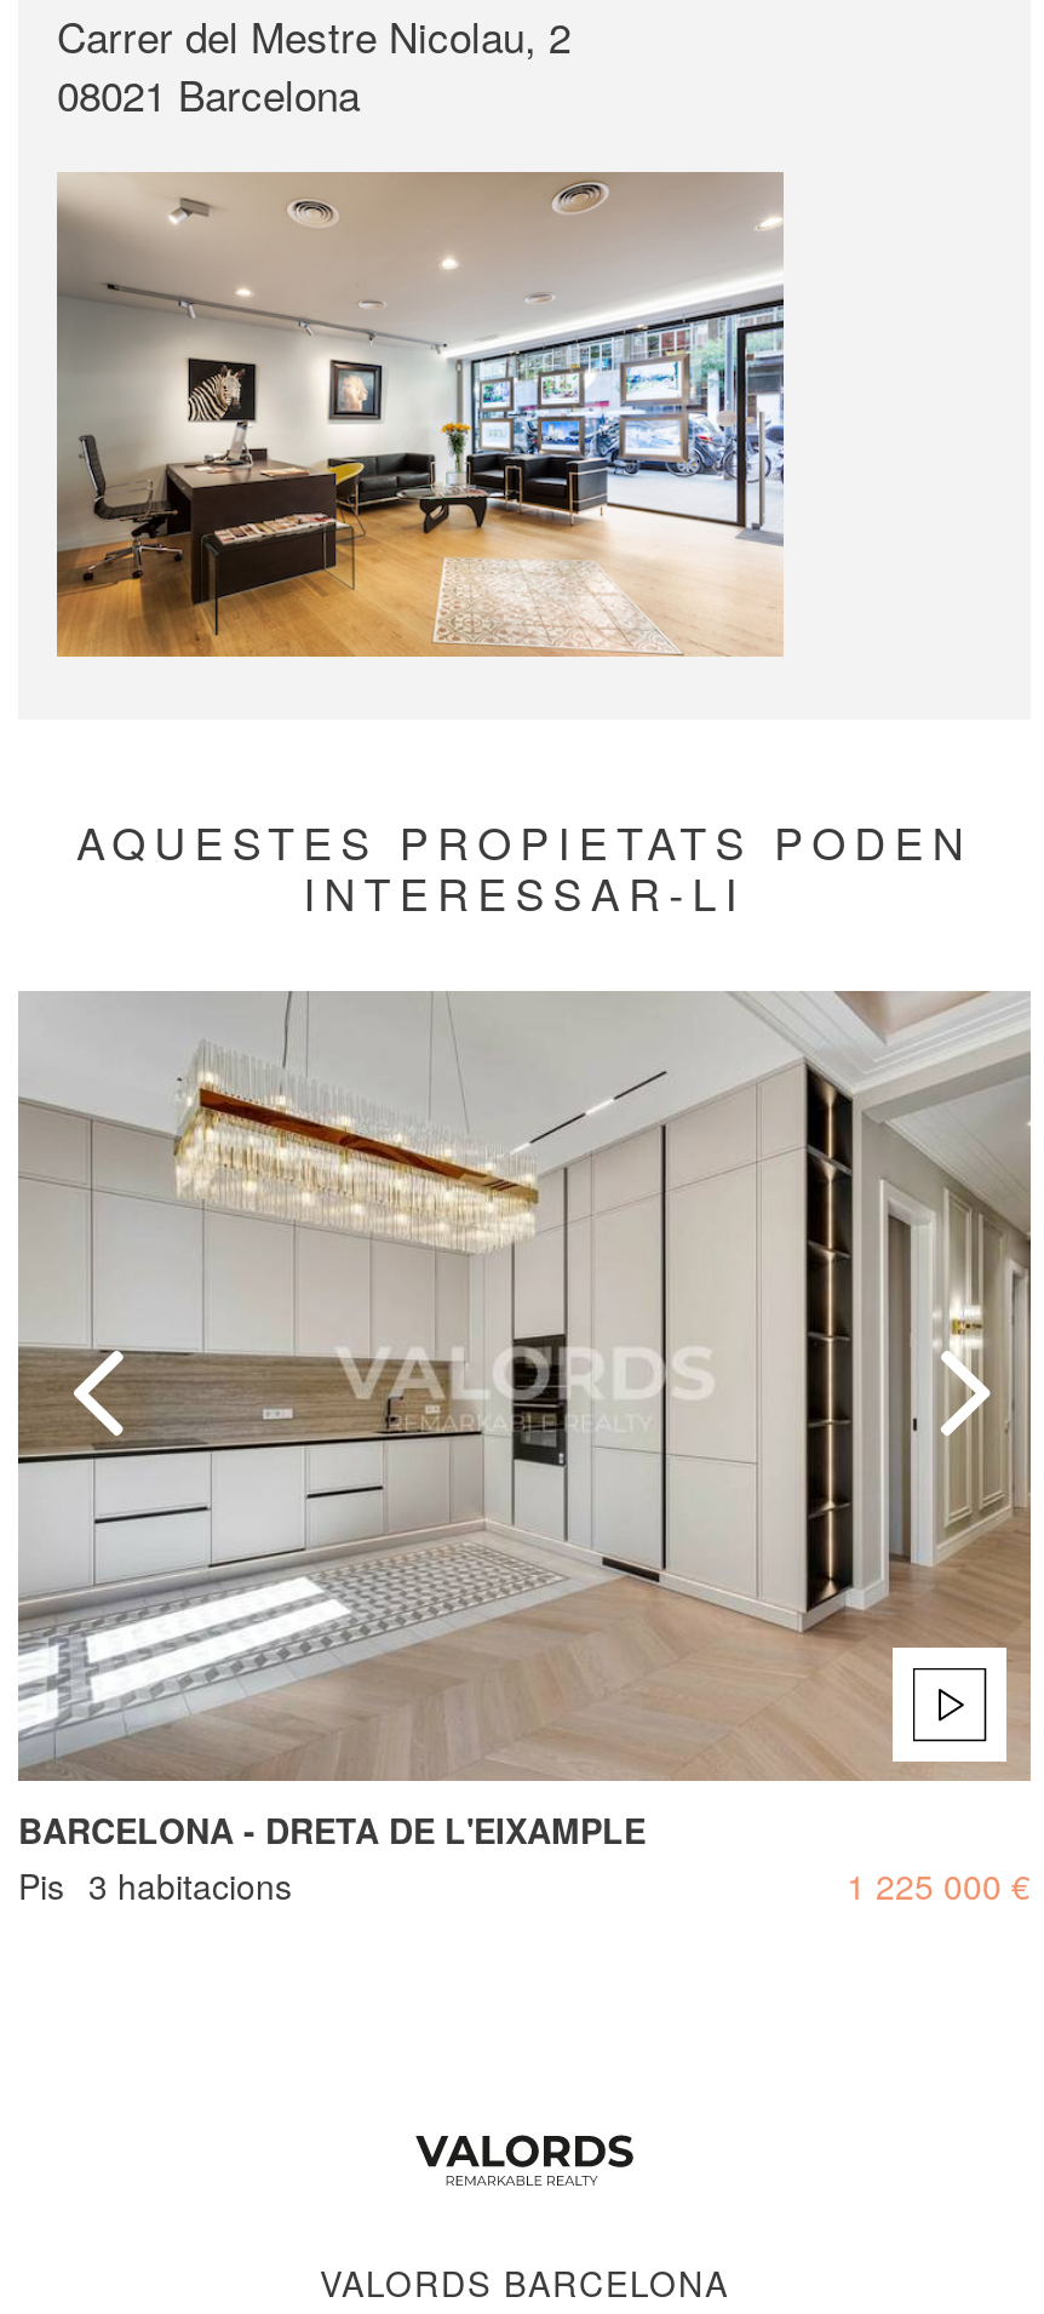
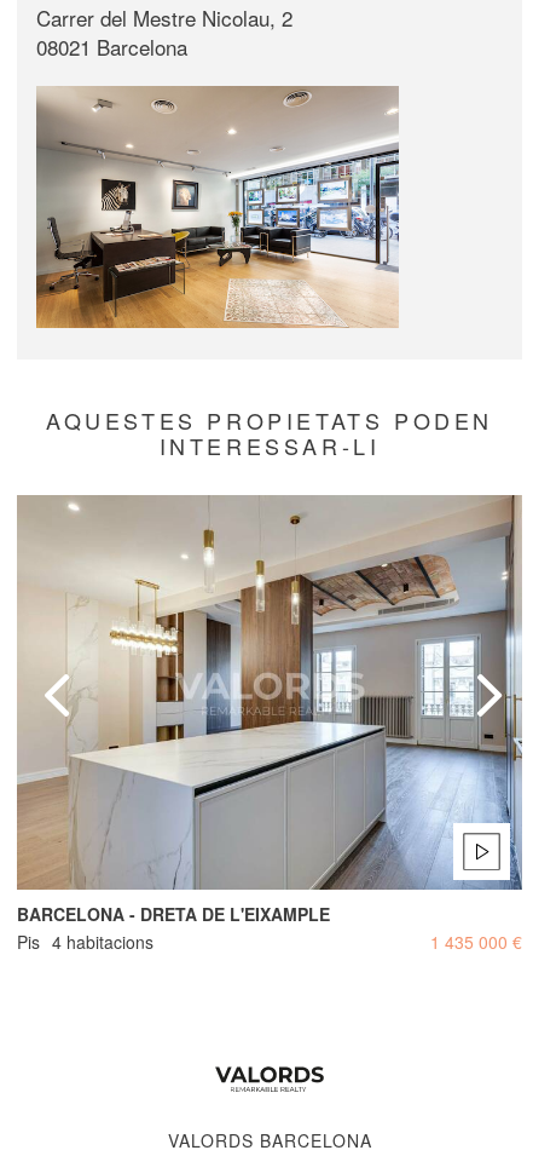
[18,993,1033,1909] [image] | Pis 3 habitacions -> [16,495,522,954] [image] | Pis 4 habitacions
[847,1861,1031,1909] 1 225 000 € -> [430,930,522,954] 1 435 000 €

